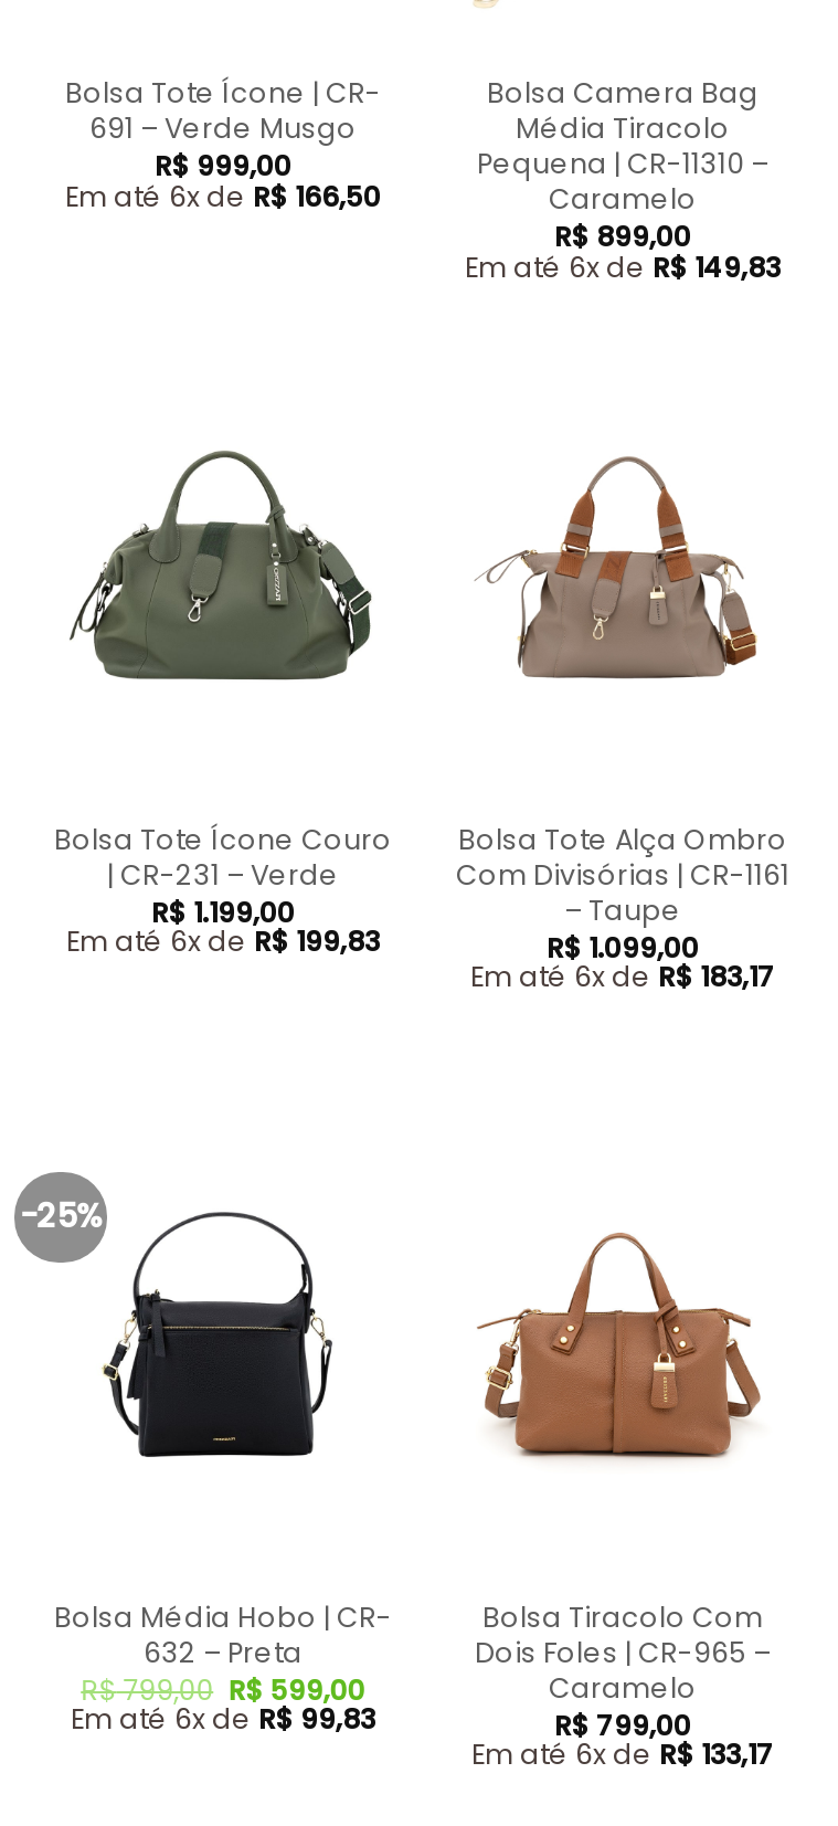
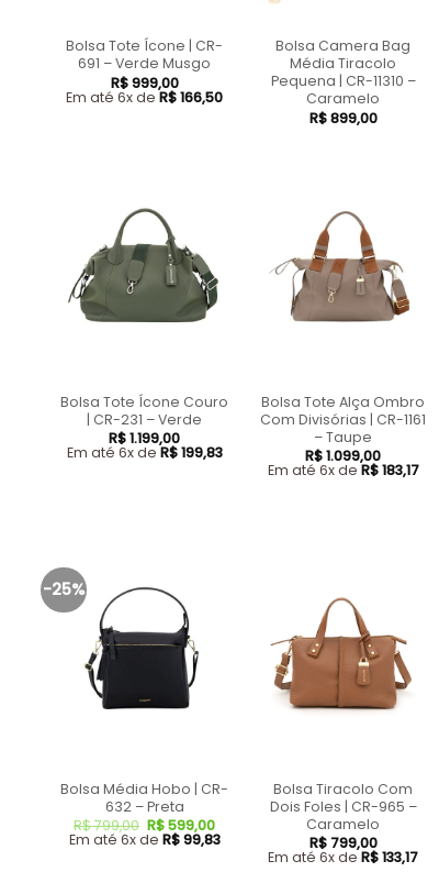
[465,247,781,285] Em até 6x deR$149,83 -> none

